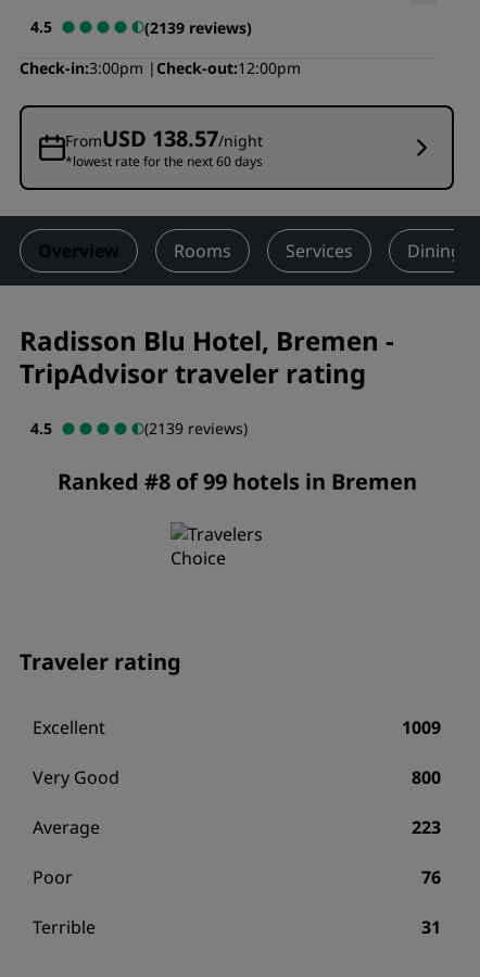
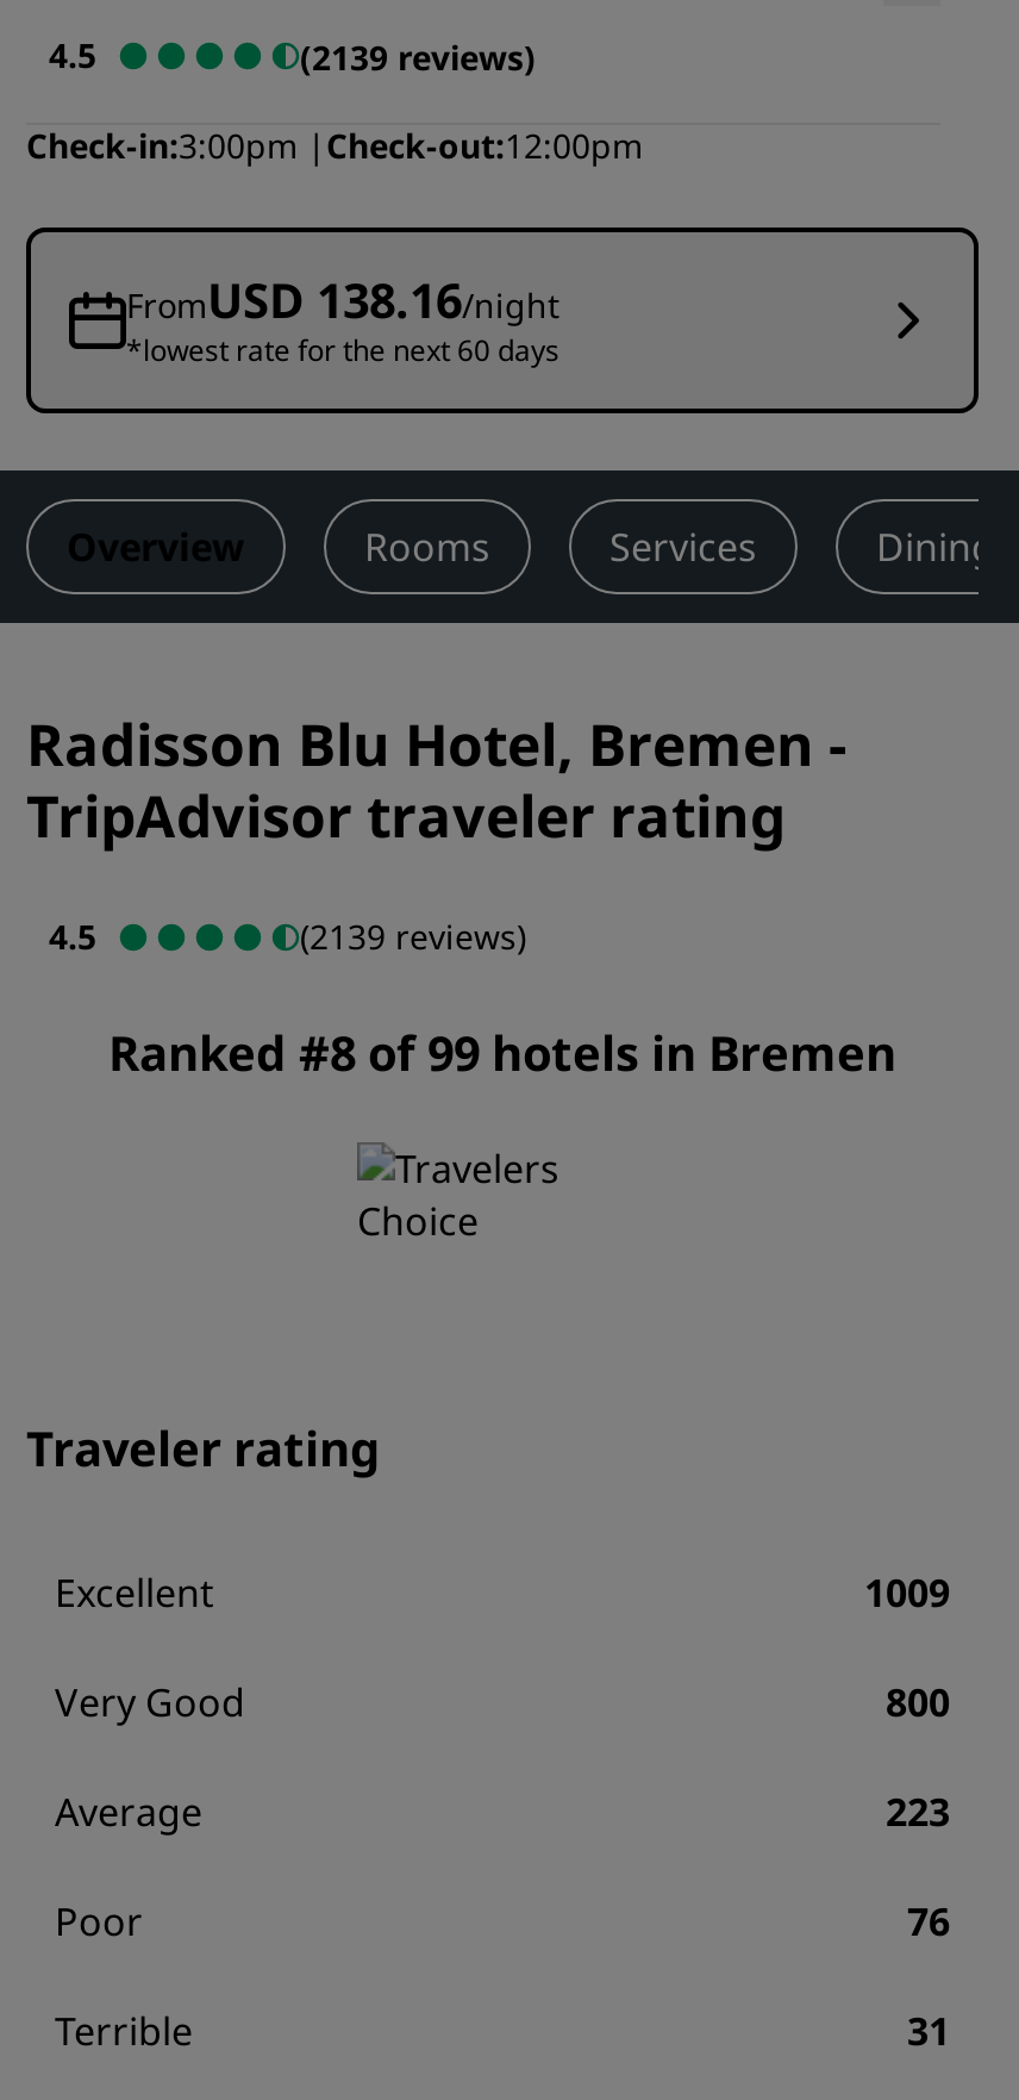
[65,124,263,153] FromUSD 138.57/night -> [126,268,559,333] FromUSD 138.16/night

